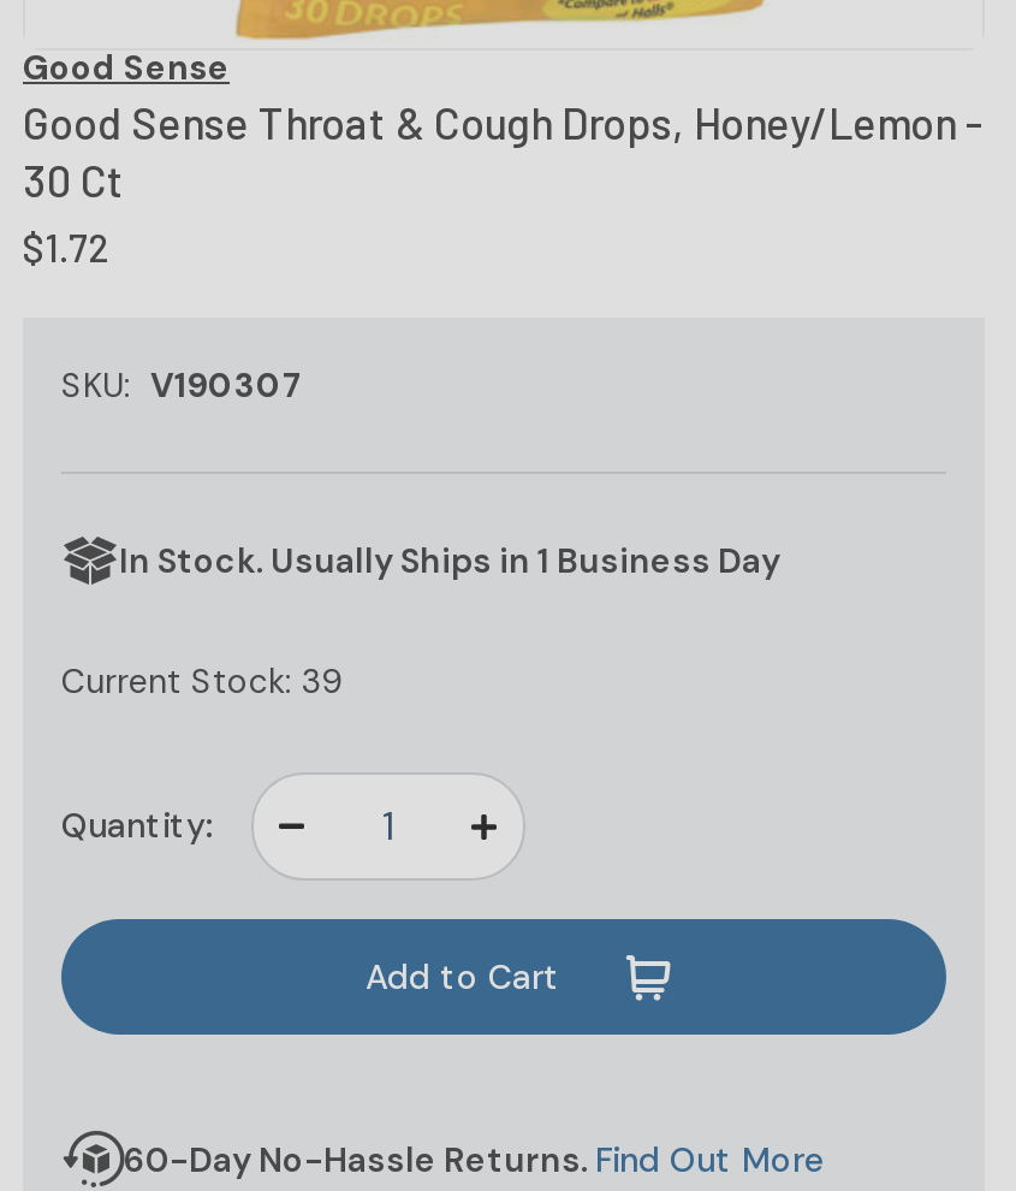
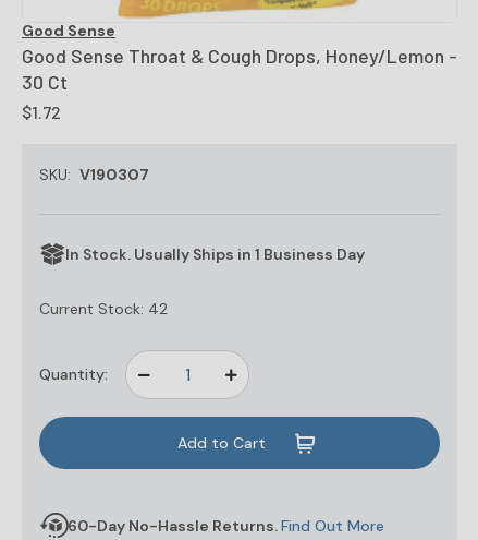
[61,659,343,703] Current Stock: 39 -> [39,299,168,319] Current Stock: 42

